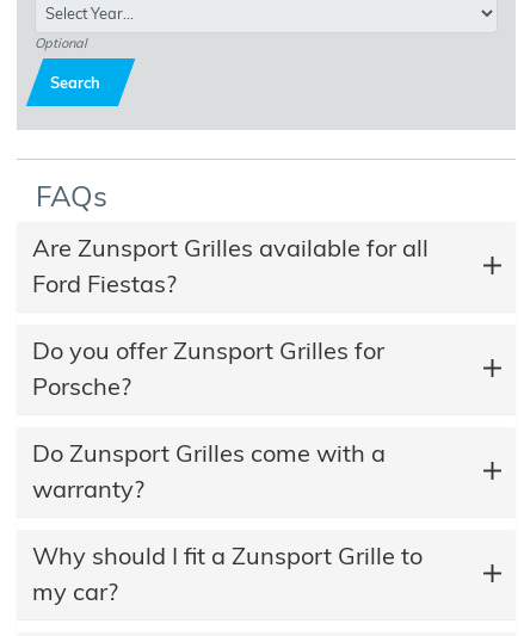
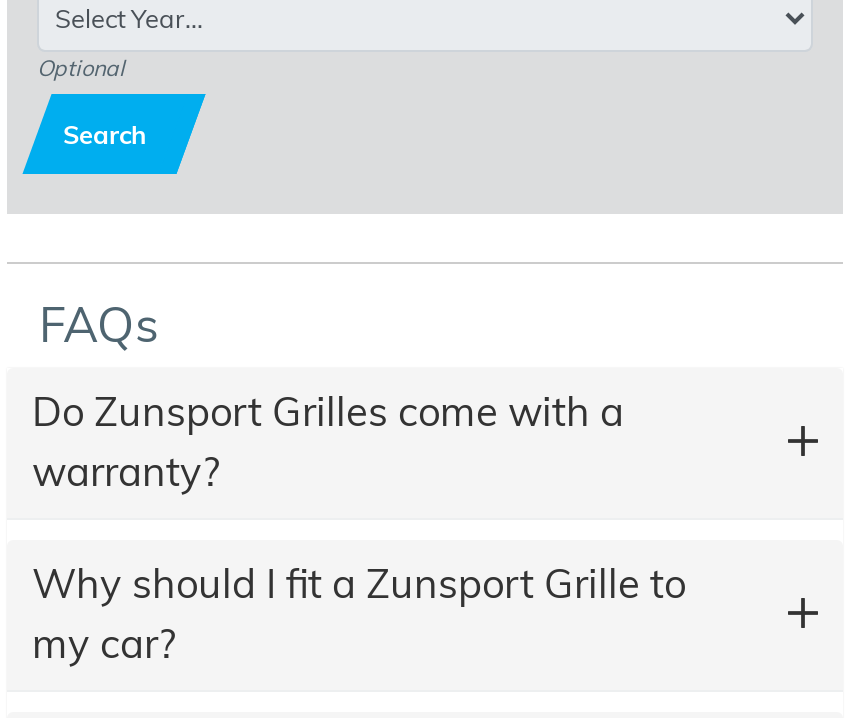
[32,233,428,401] Are Zunsport Grilles available for all | Ford Fiestas? | Do you offer Zunsport Grilles for | Porsche? -> none

